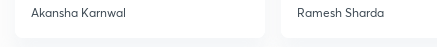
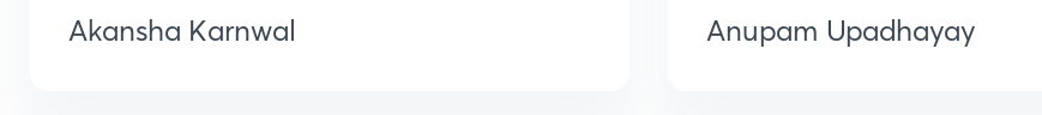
[297,5,384,20] Ramesh Sharda -> [706,13,975,49] Anupam Upadhayay

